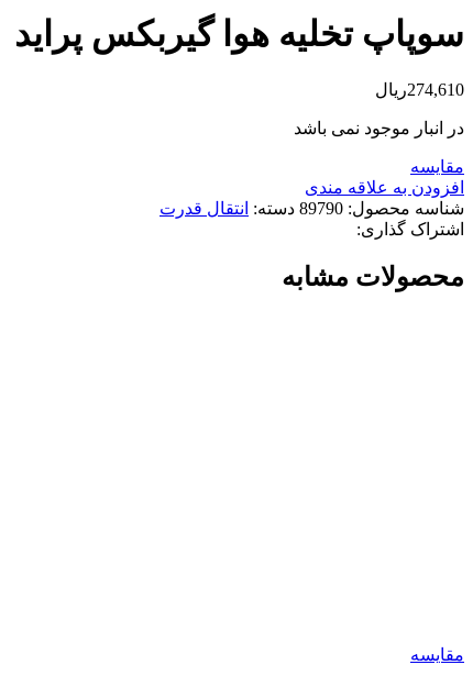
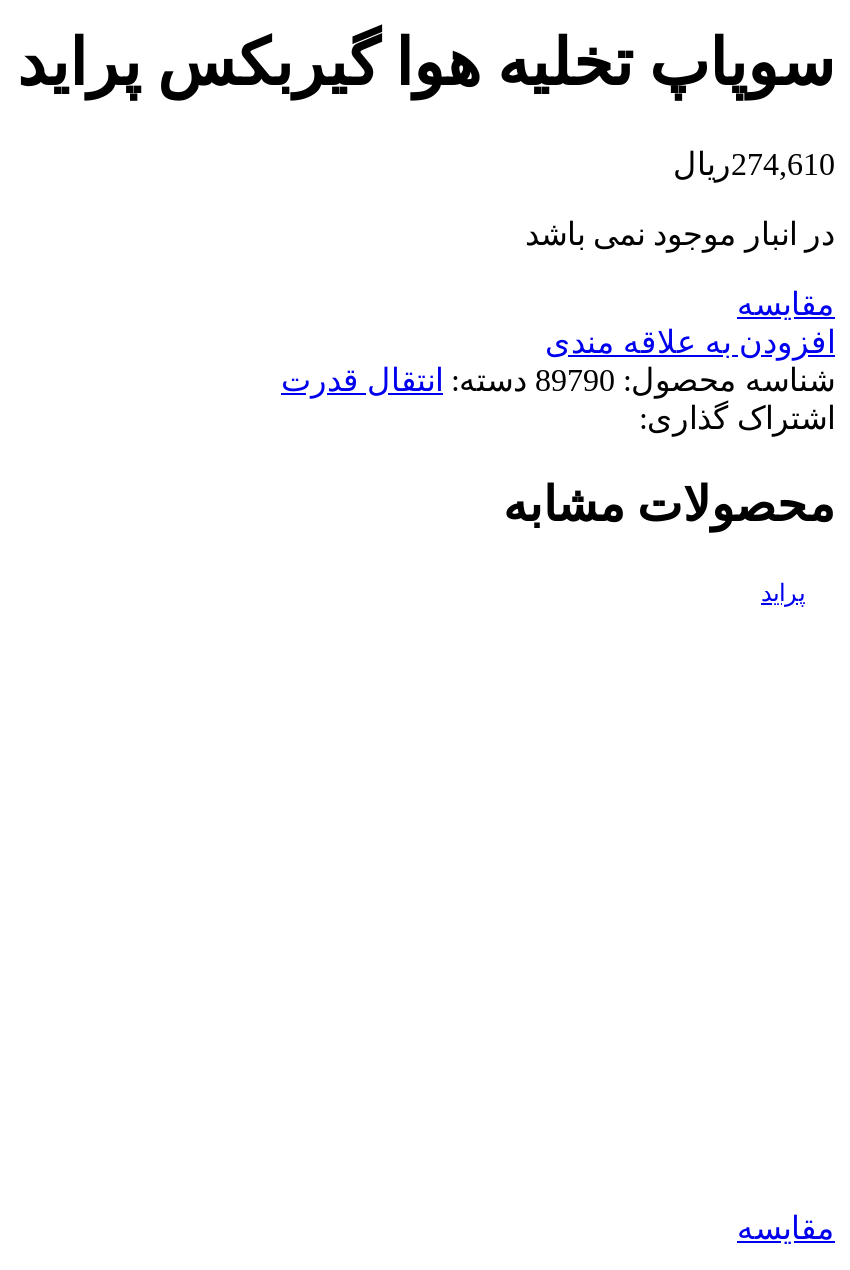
none -> [761,578,805,606] پراید

